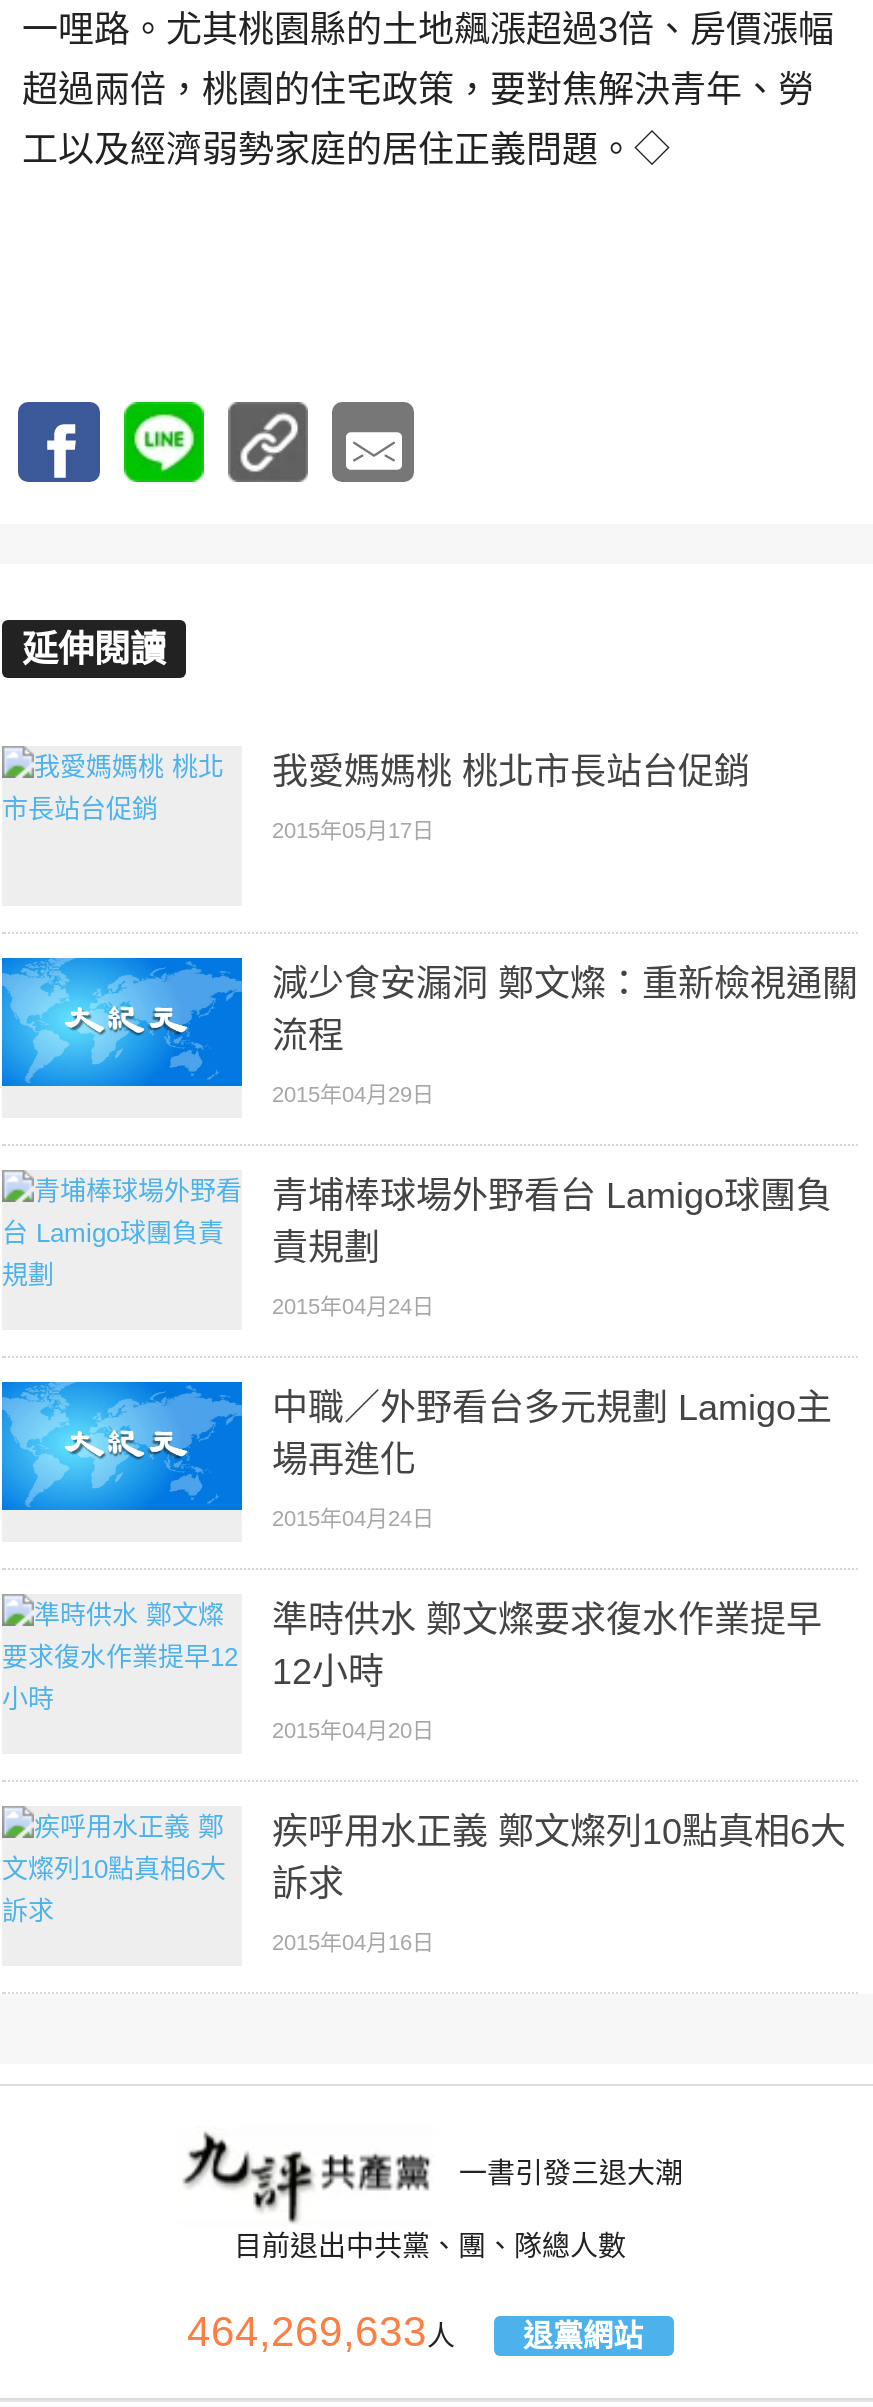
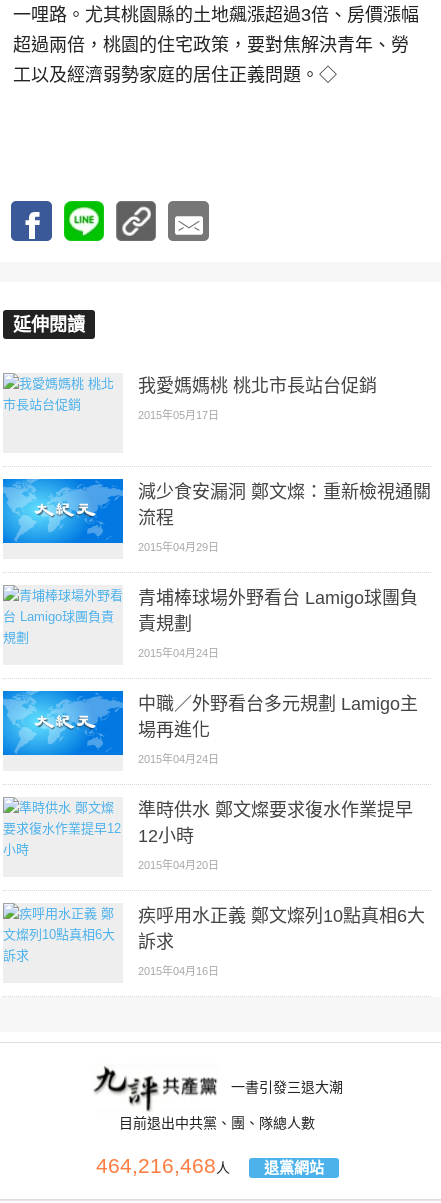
[187,2308,643,2354] 464,269,633人 退黨網站 -> [95,1154,323,1177] 464,216,468人 退黨網站

